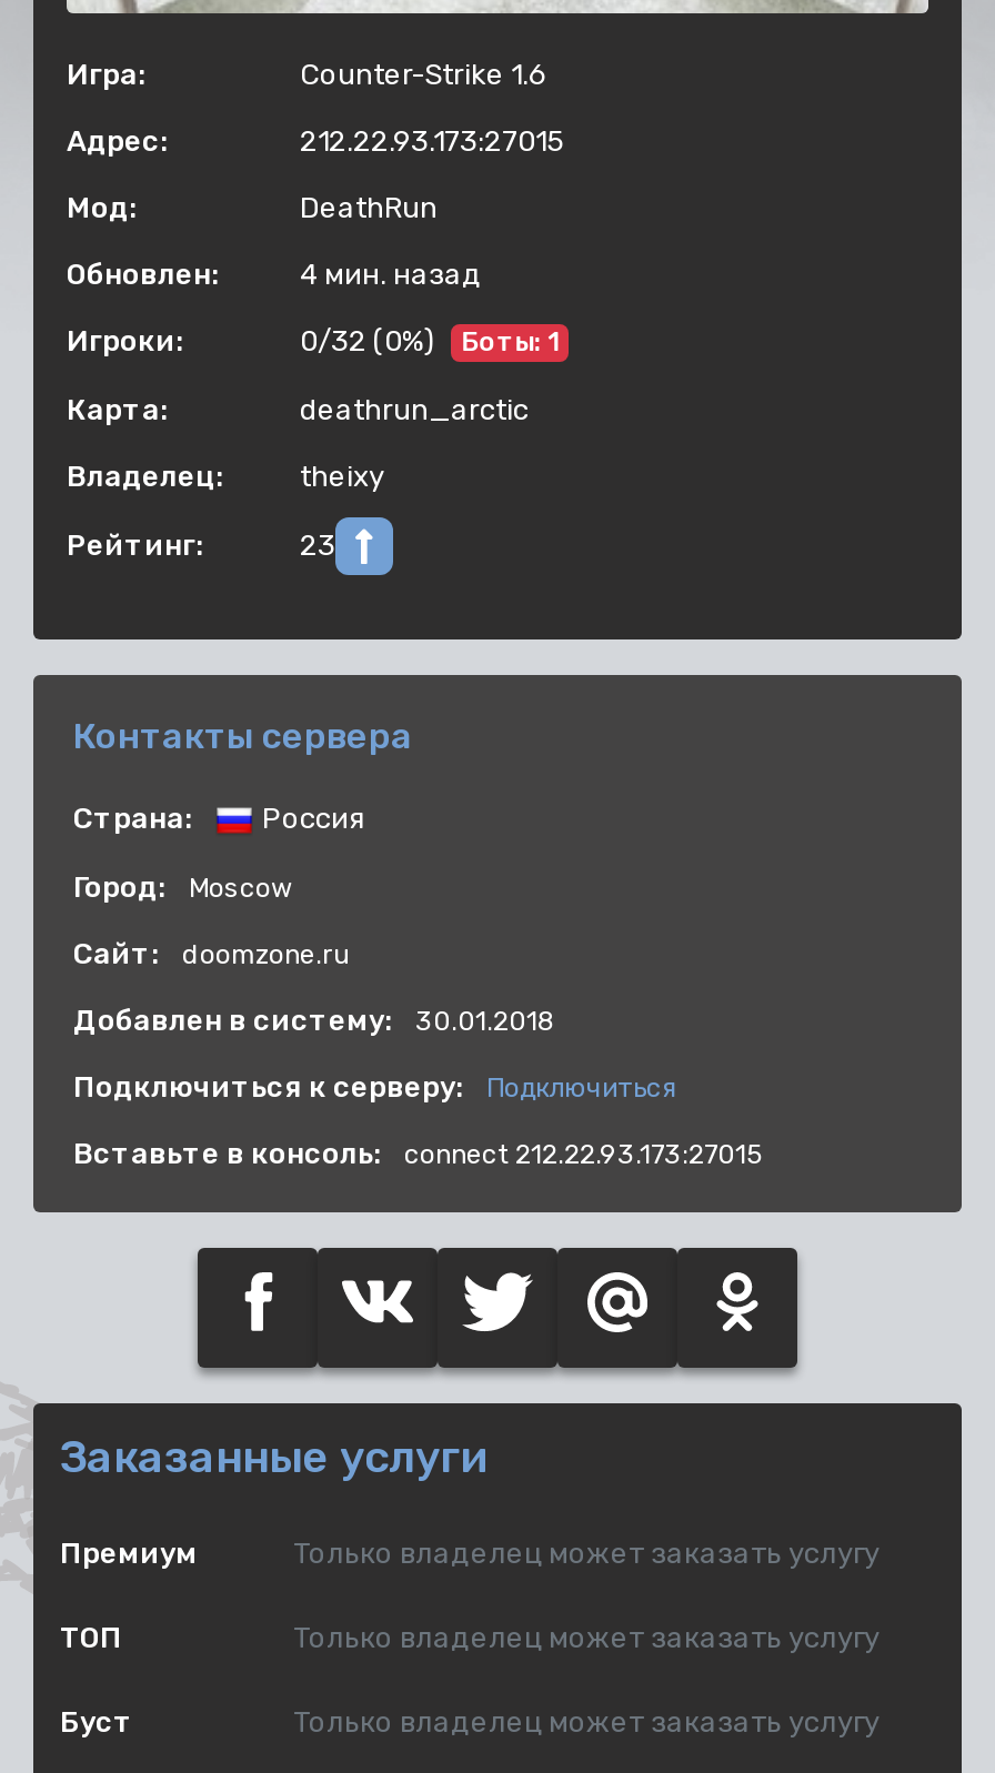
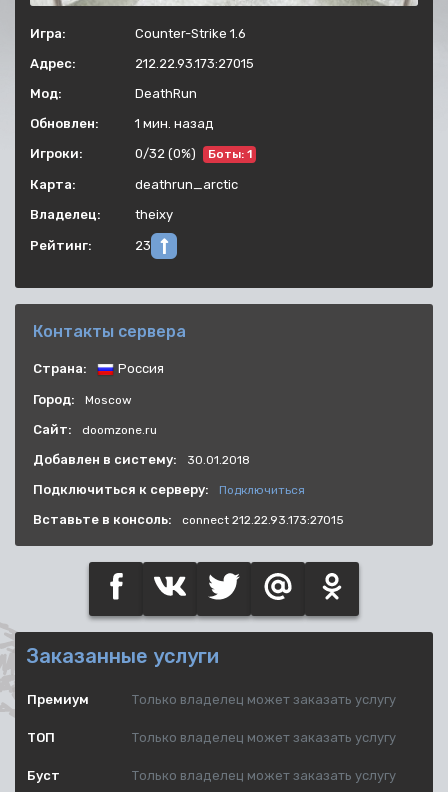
[300,258,482,291] 4 мин. назад -> [135,116,214,131] 1 мин. назад

